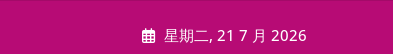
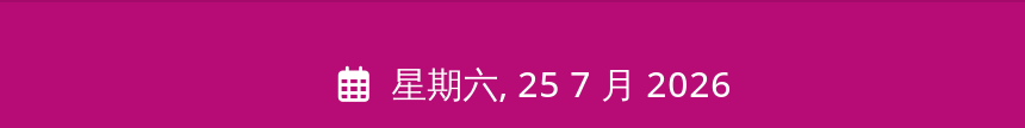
[160,25,307,45] 星期二, 21 7 月 2026 -> [382,60,732,108] 星期六, 25 7 月 2026

